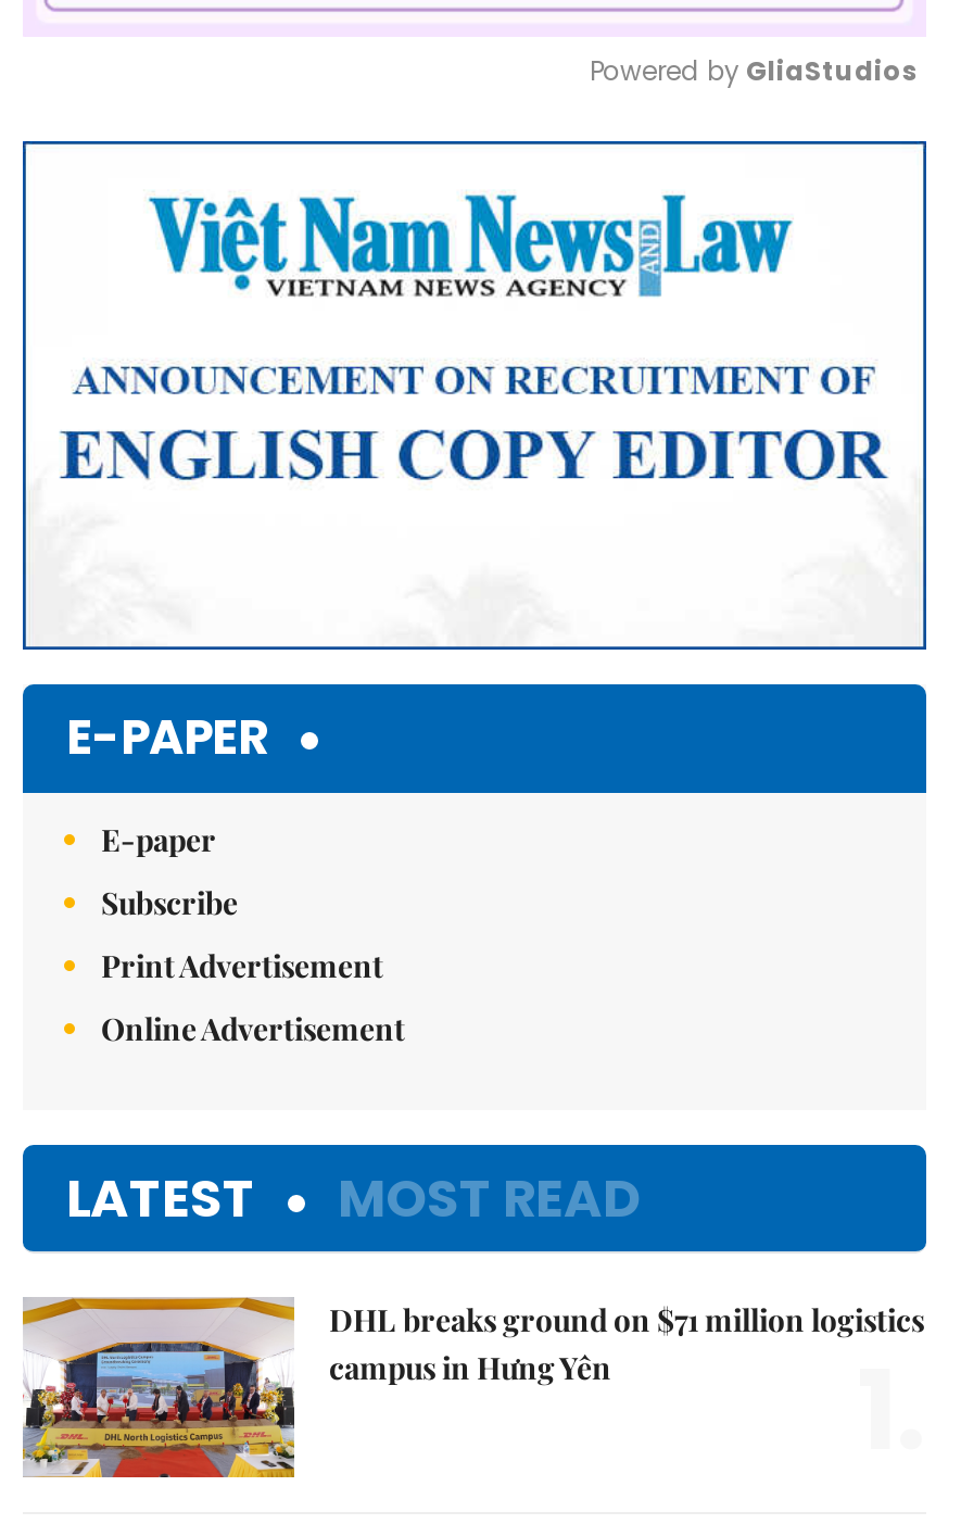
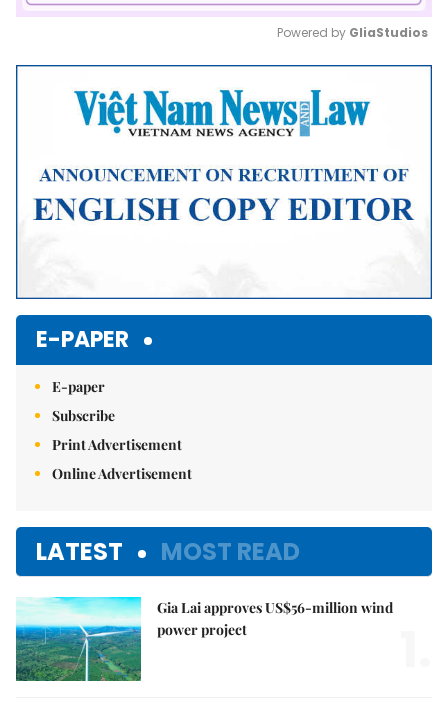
[21,1295,924,1479] [image] | DHL breaks ground on $71 million logistics | campus in Hưng Yên -> [15,596,393,682] [image] | Gia Lai approves US$56-million wind | power project

